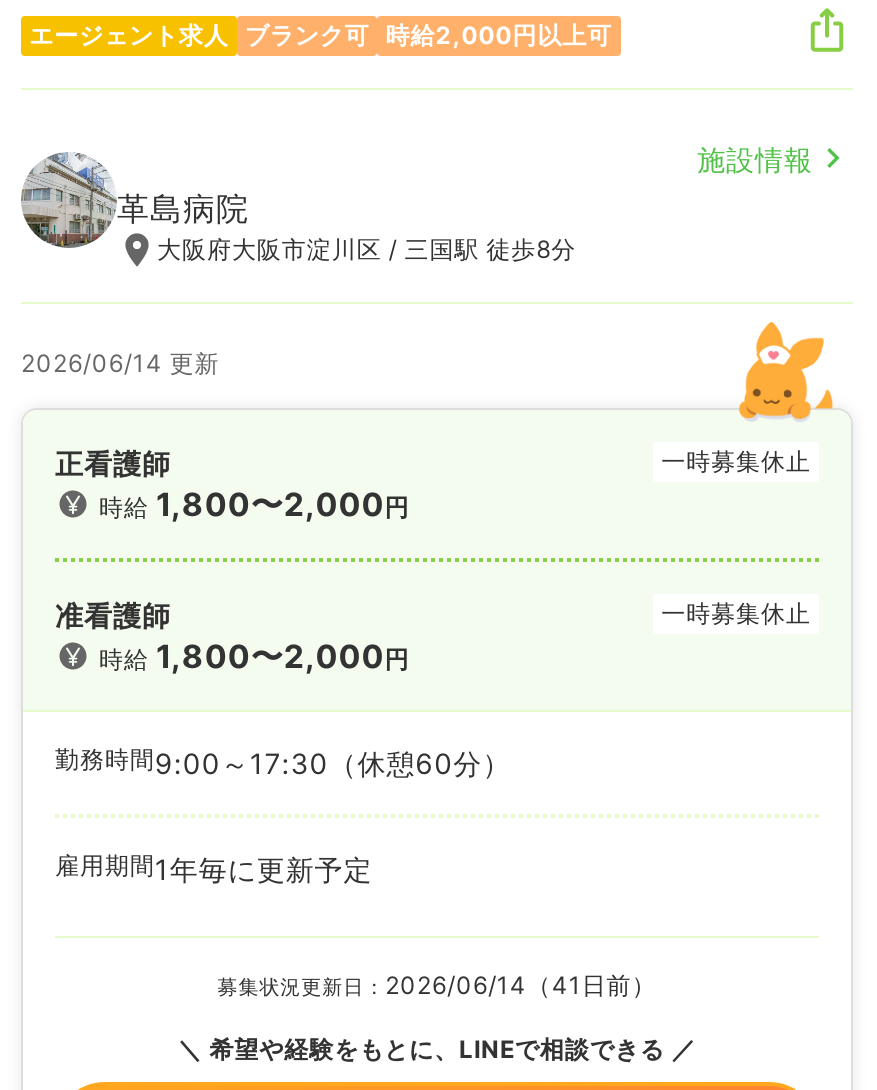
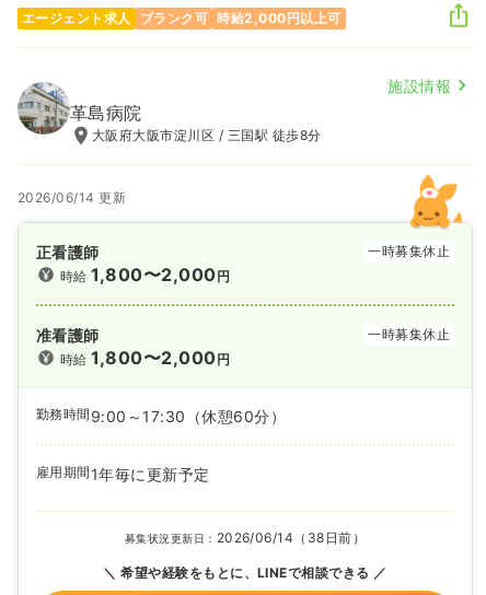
[217,970,657,1000] 募集状況更新日：2026/06/14（41日前） -> [124,529,366,546] 募集状況更新日：2026/06/14（38日前）

